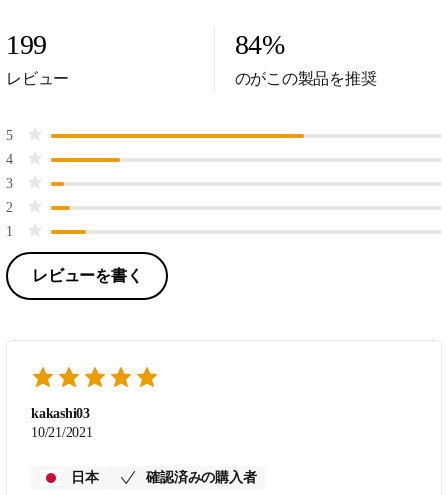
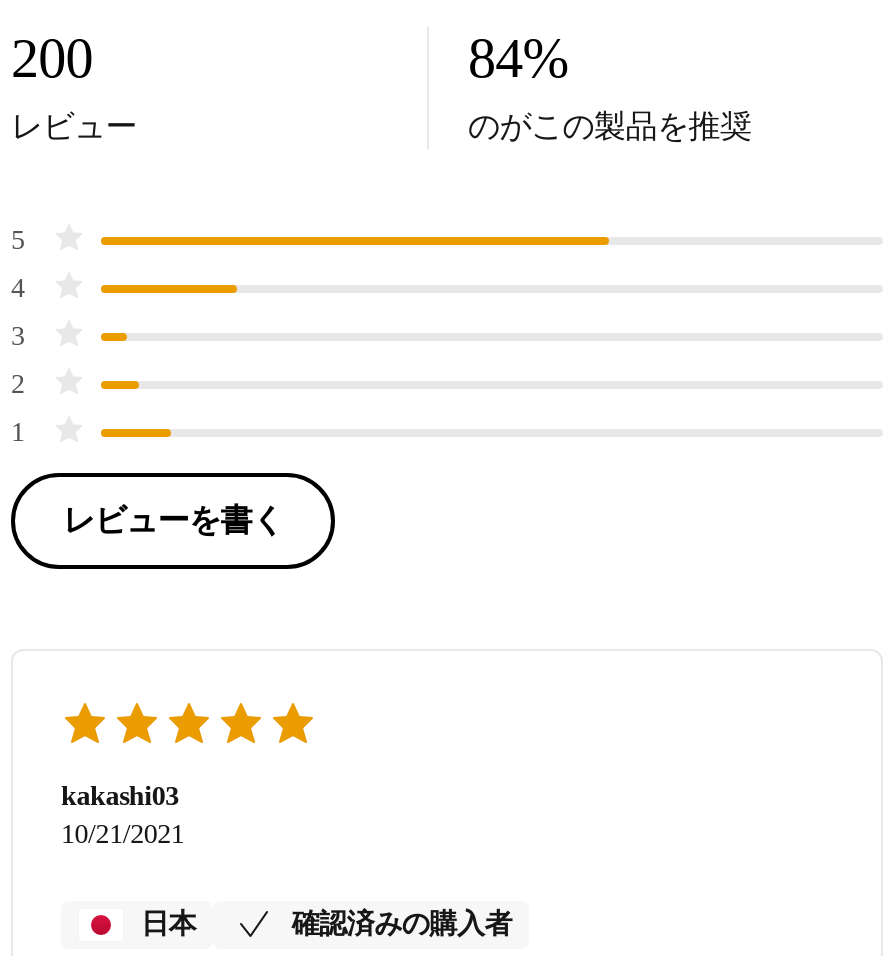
[6,29,47,60] 199 -> [11,26,93,88] 200

